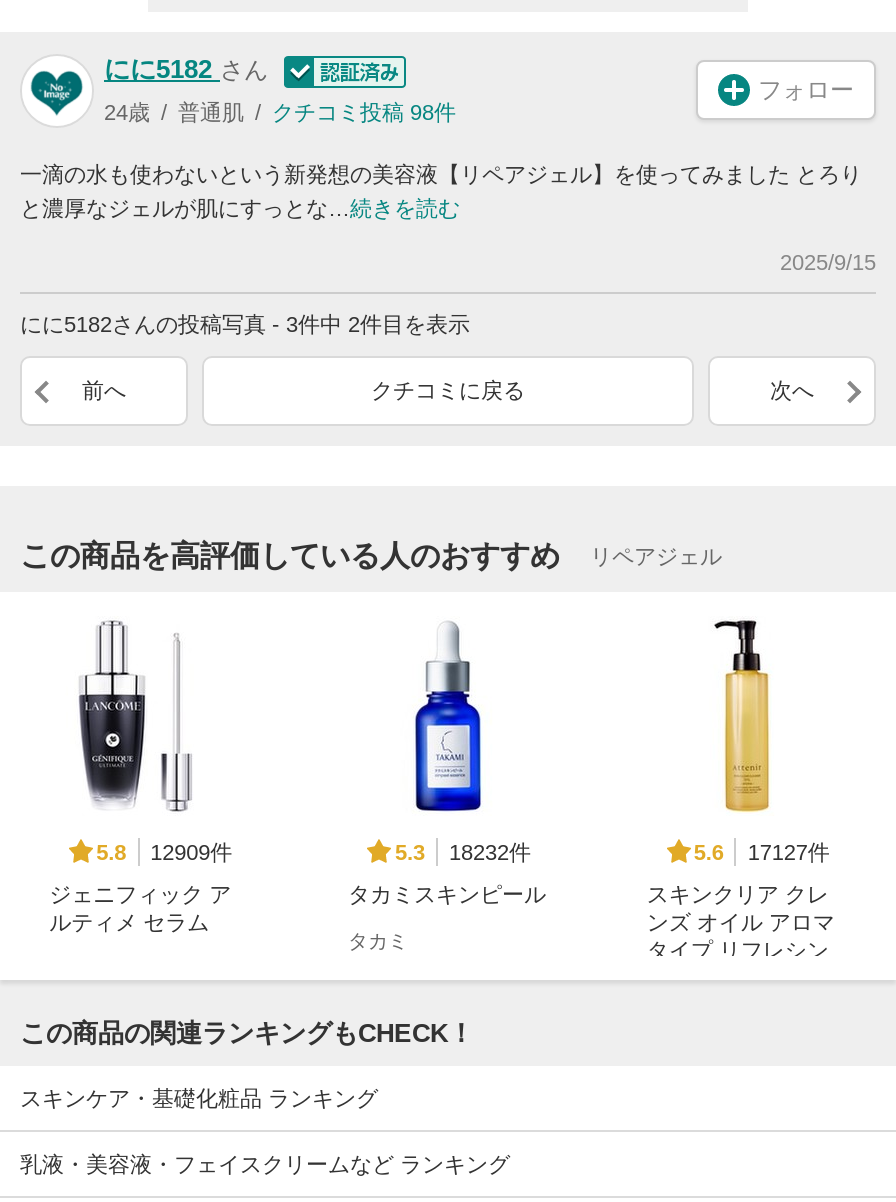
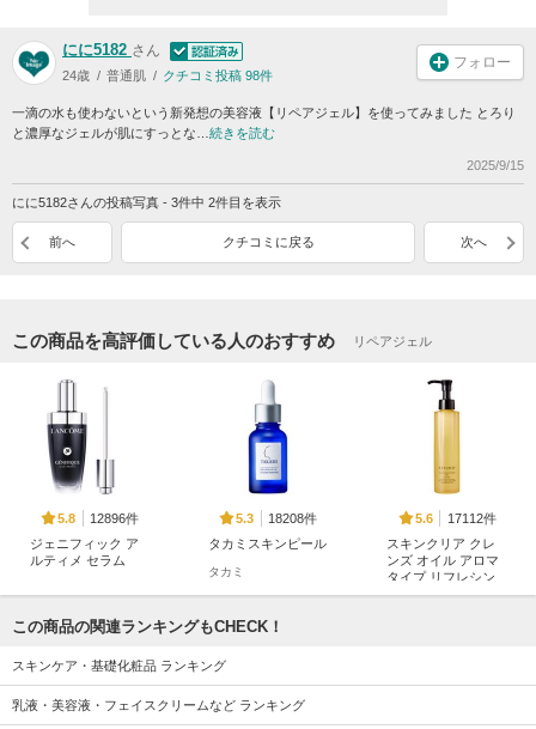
[96,839,232,864] 5.8 12909件 -> [58,511,139,526] 5.8 12896件
[395,839,531,864] 5.3 18232件 -> [236,511,318,526] 5.3 18208件
[694,839,830,864] 5.6 17127件 -> [415,511,496,526] 5.6 17112件

